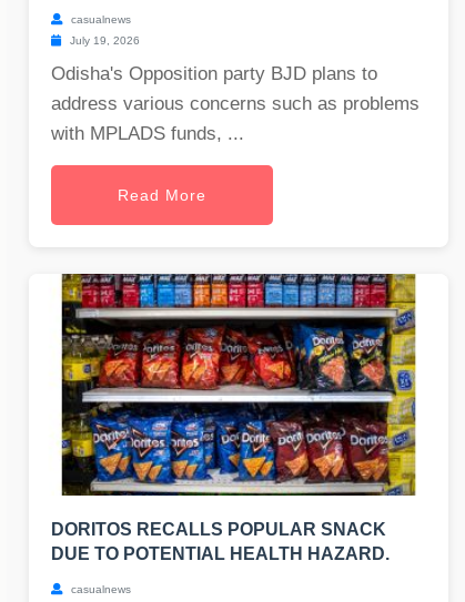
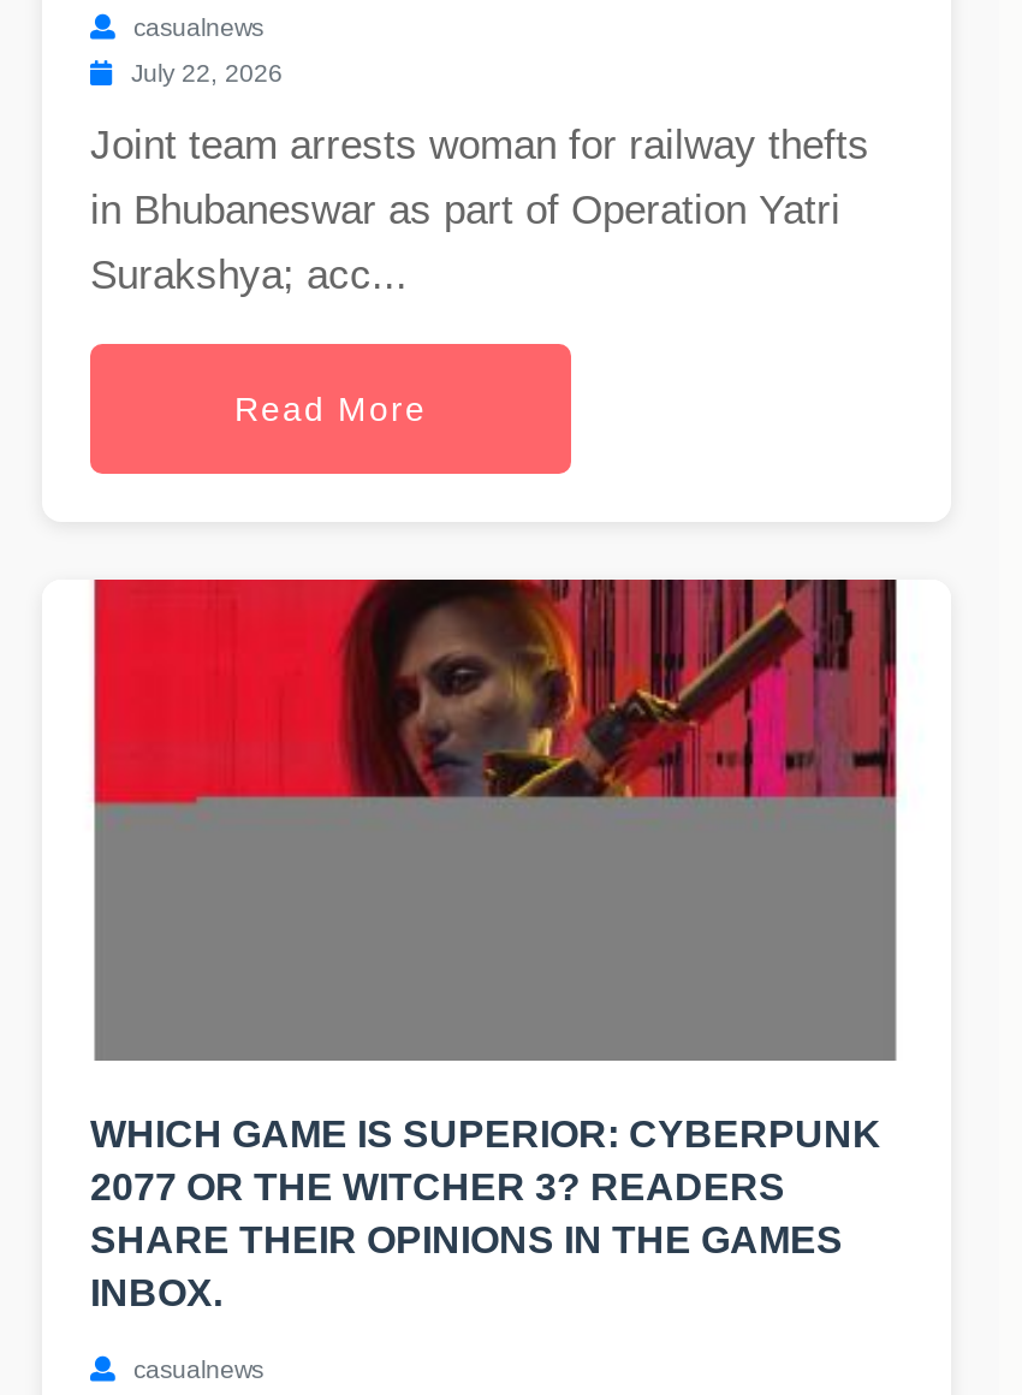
[67,35,140,47] July 19, 2026 -> [124,61,283,88] July 22, 2026
[51,64,419,145] Odisha's Opposition party BJD plans to | address various concerns such as problems | with MPLADS funds, ... -> [90,124,869,299] Joint team arrests woman for railway thefts | in Bhubaneswar as part of Operation Yatri | Surakshya; acc...
[52,273,423,463] [image] -> [90,577,901,1063] [image]
[51,520,390,564] DORITOS RECALLS POPULAR SNACK | DUE TO POTENTIAL HEALTH HAZARD. -> [90,1115,881,1314] WHICH GAME IS SUPERIOR: CYBERPUNK | 2077 OR THE WITCHER 3? READERS | SHARE THEIR OPINIONS IN THE GAMES | INBOX.

